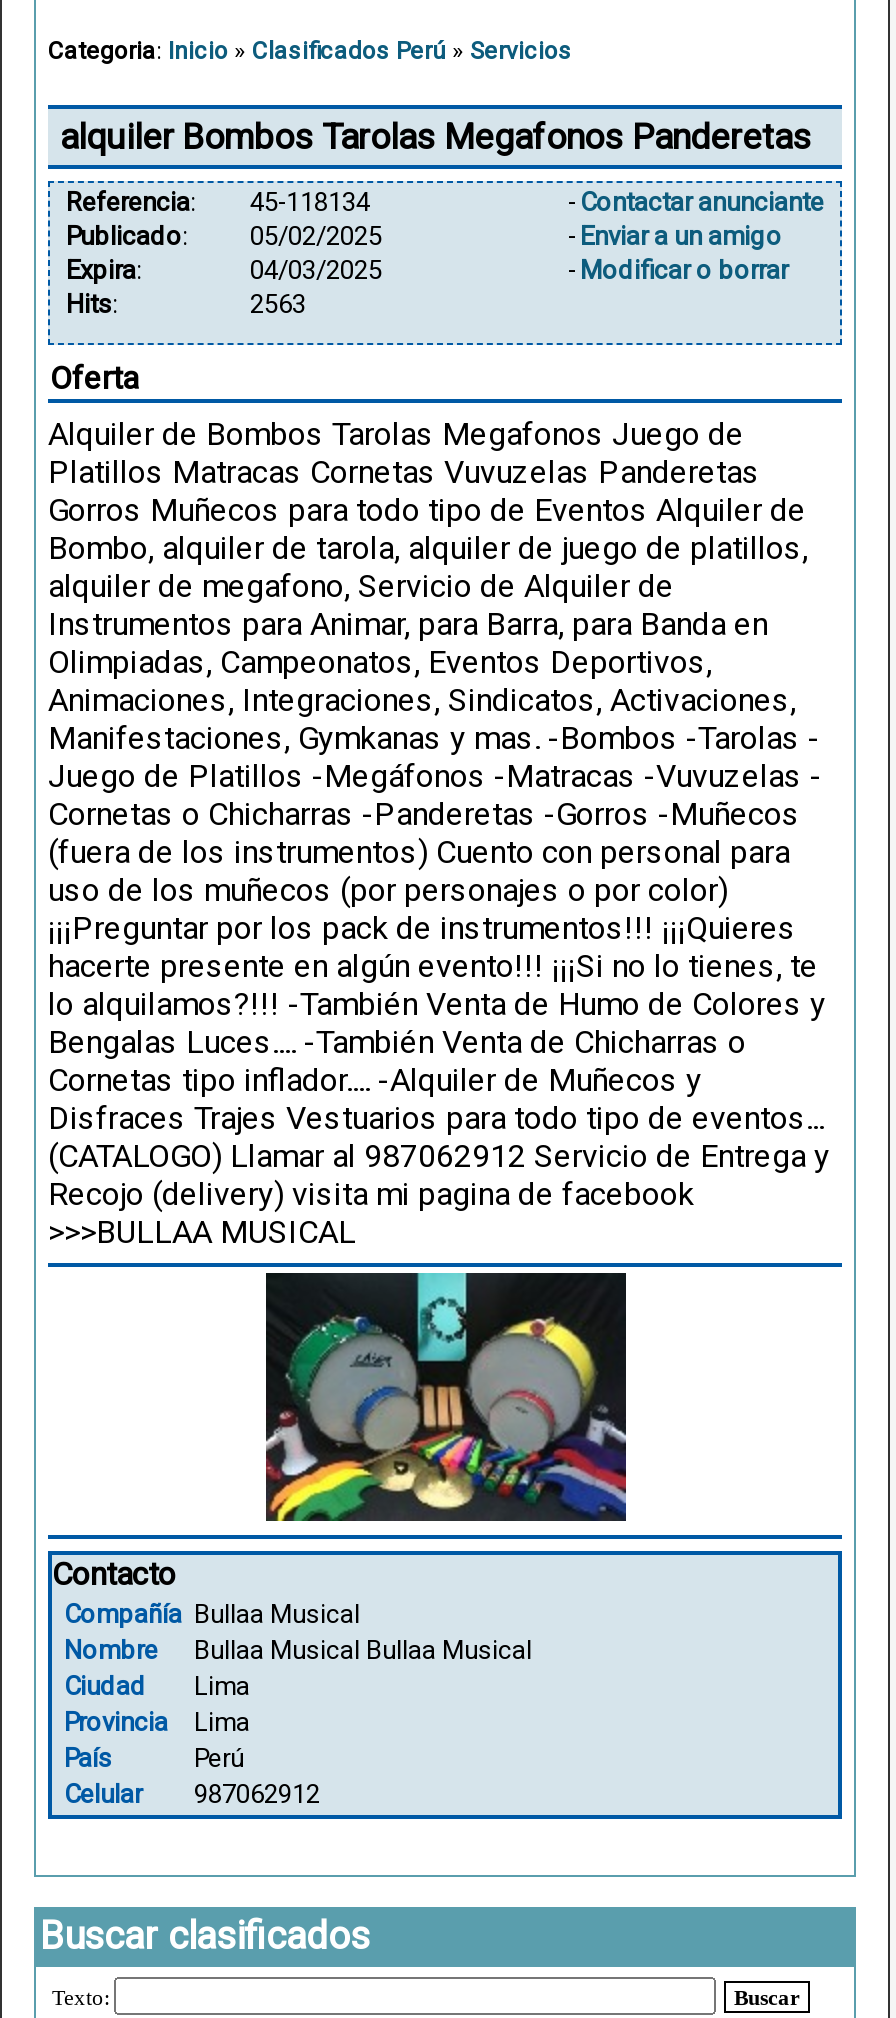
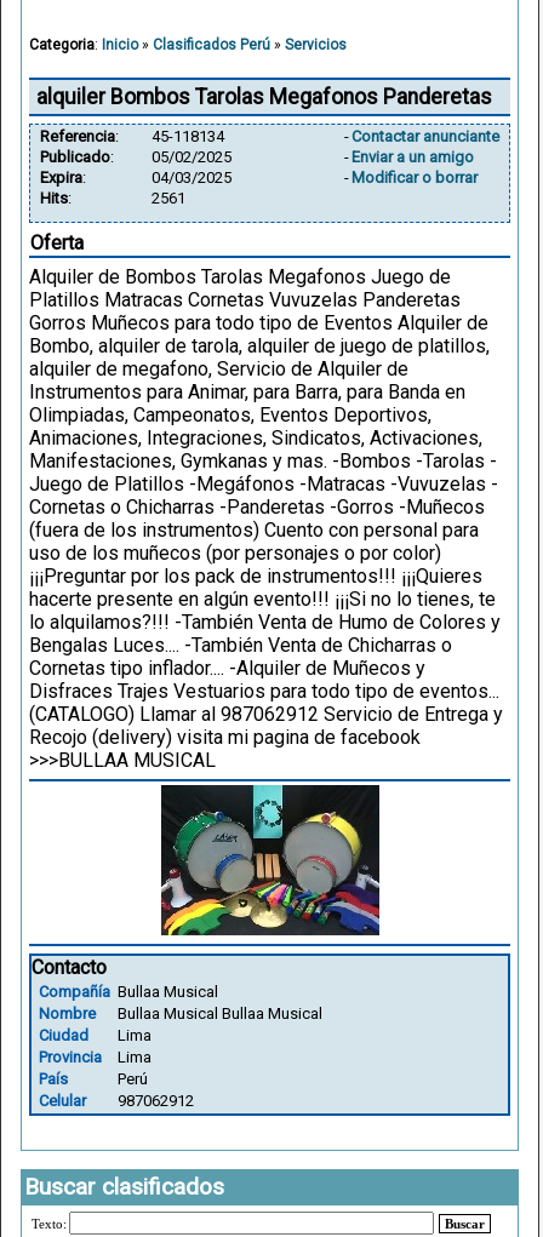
[250,289,306,319] 2563 -> [152,189,185,207] 2561

